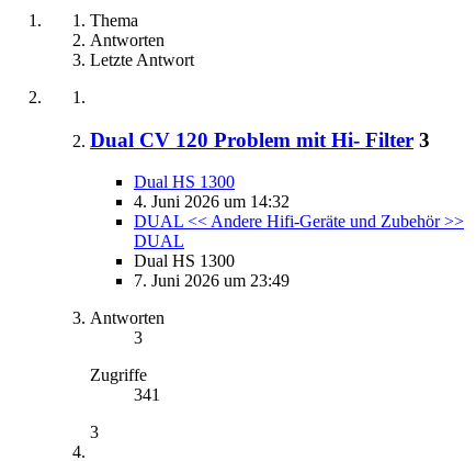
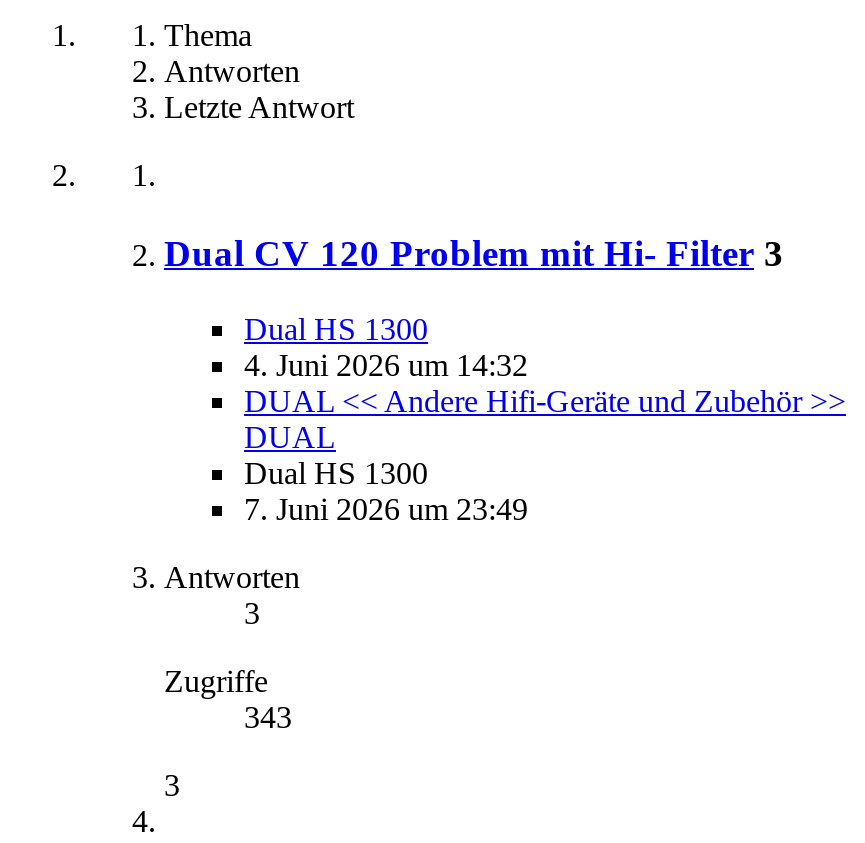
[134,385,160,404] 341 -> [244,700,292,734] 343

